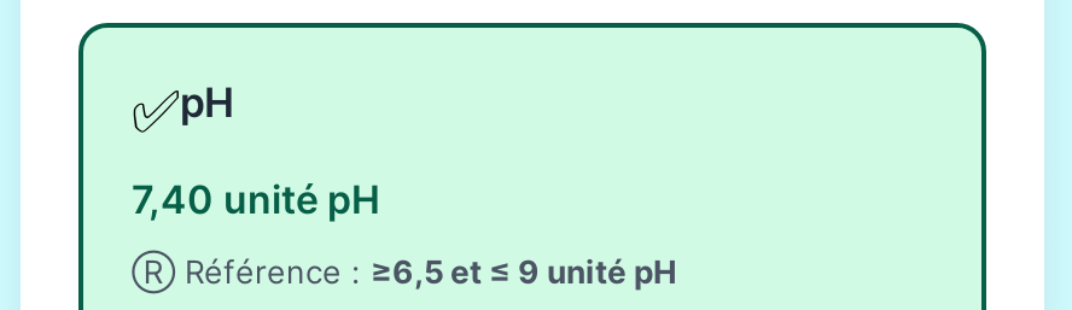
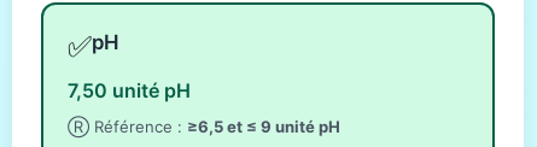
[132,174,380,222] 7,40 unité pH -> [68,78,191,102] 7,50 unité pH

